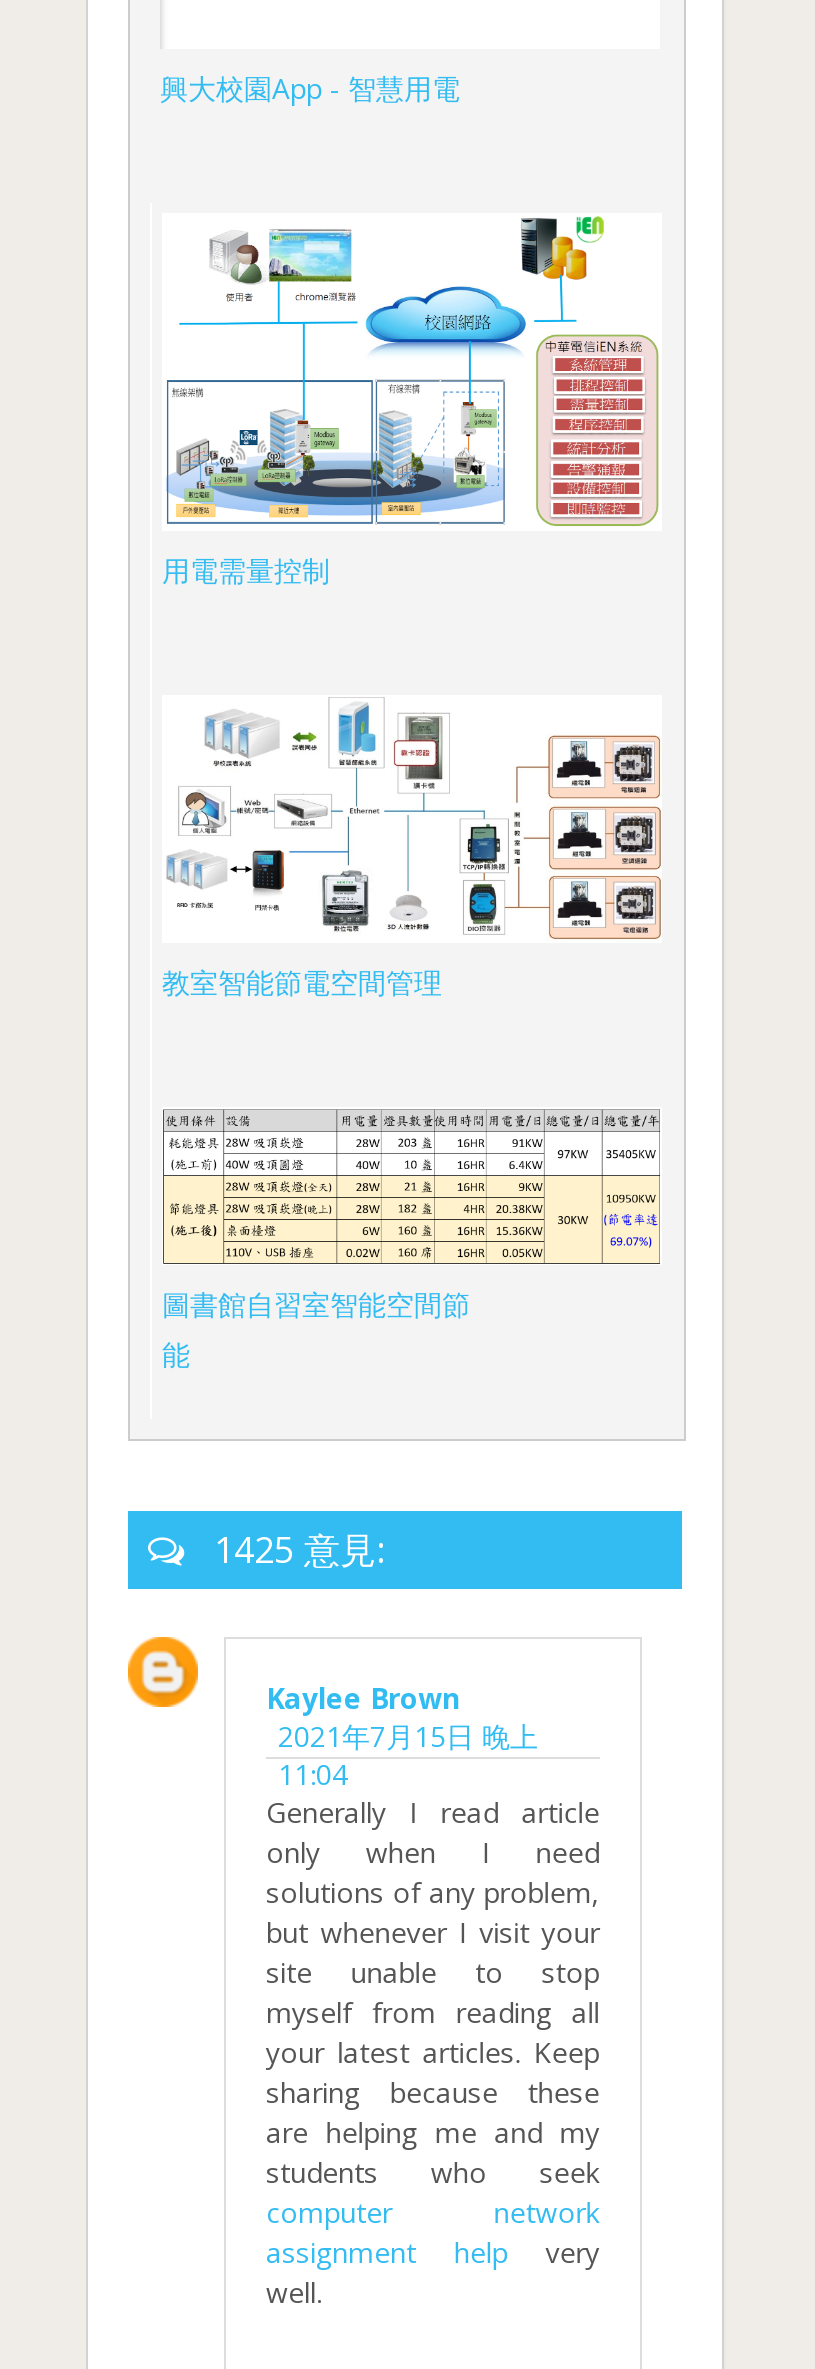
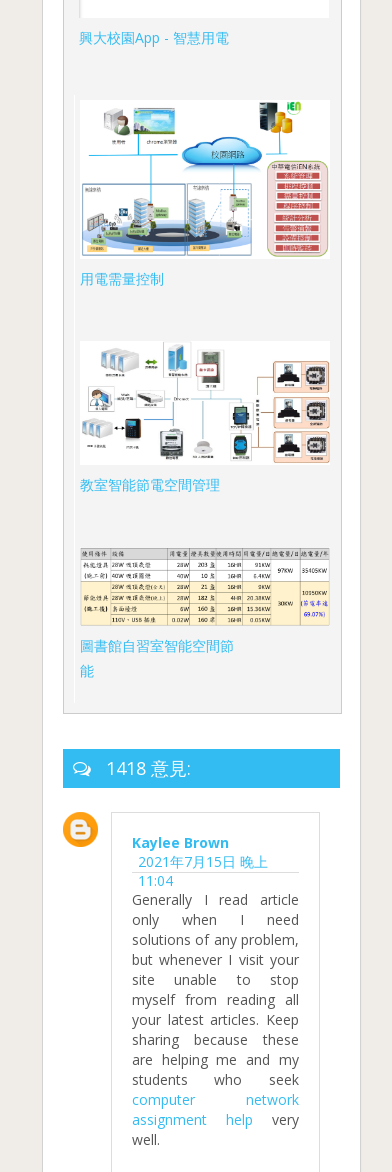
[204,1524,384,1572] 1425 意見: -> [101,756,191,780] 1418 意見:

